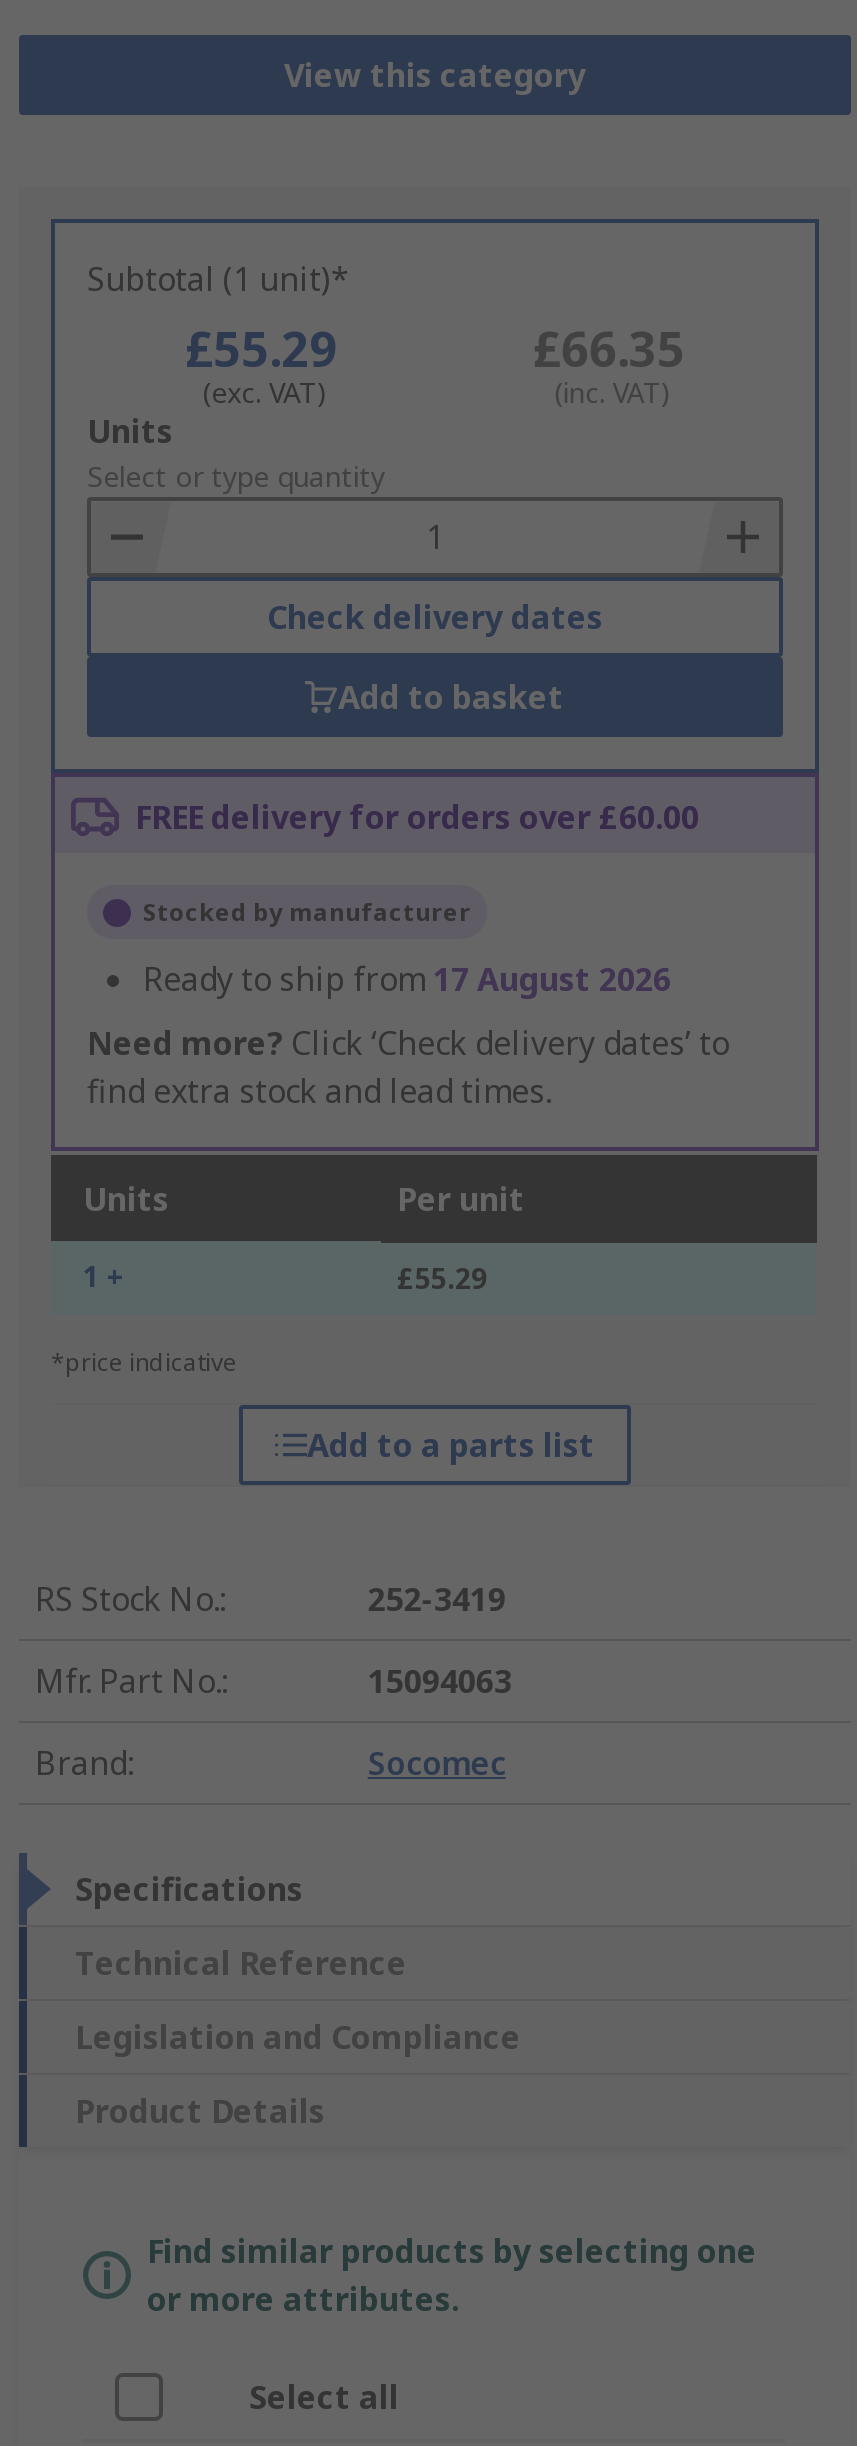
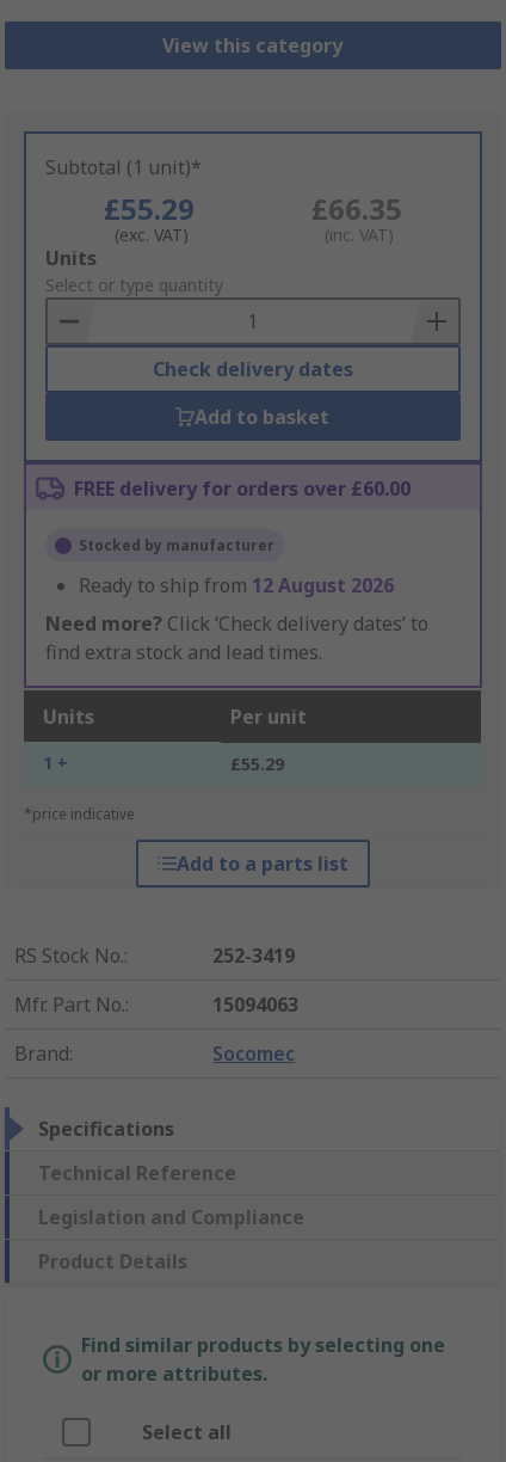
[143,958,671,1002] Ready to ship from 17 August 2026 -> [79,573,394,599] Ready to ship from 12 August 2026

